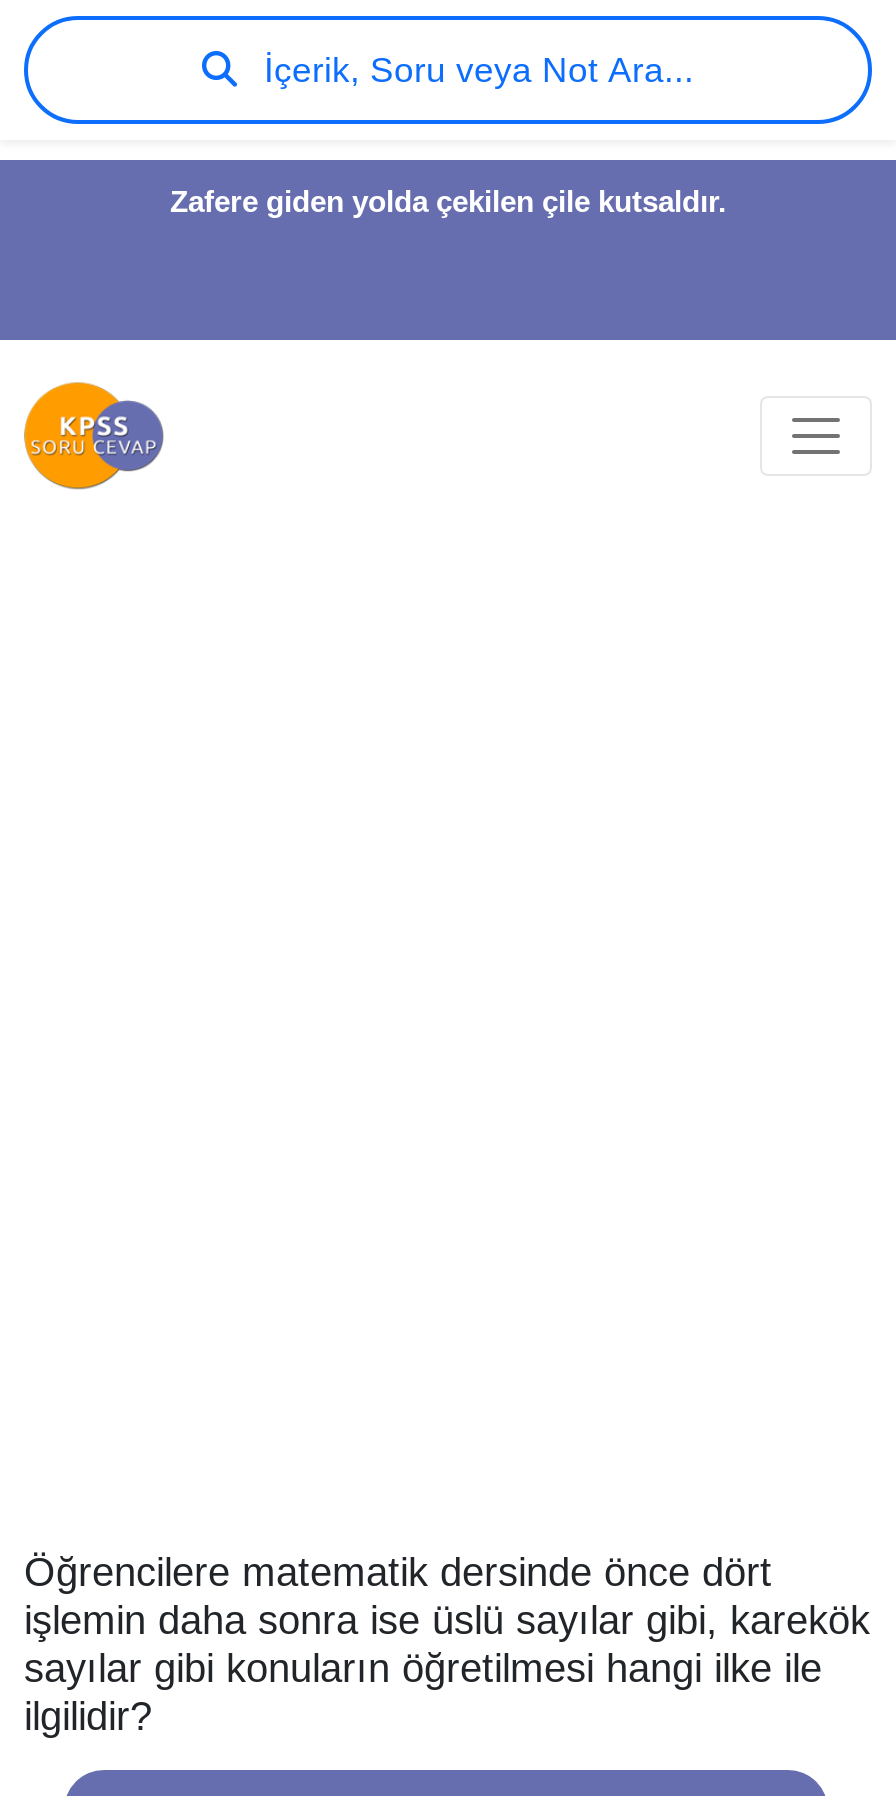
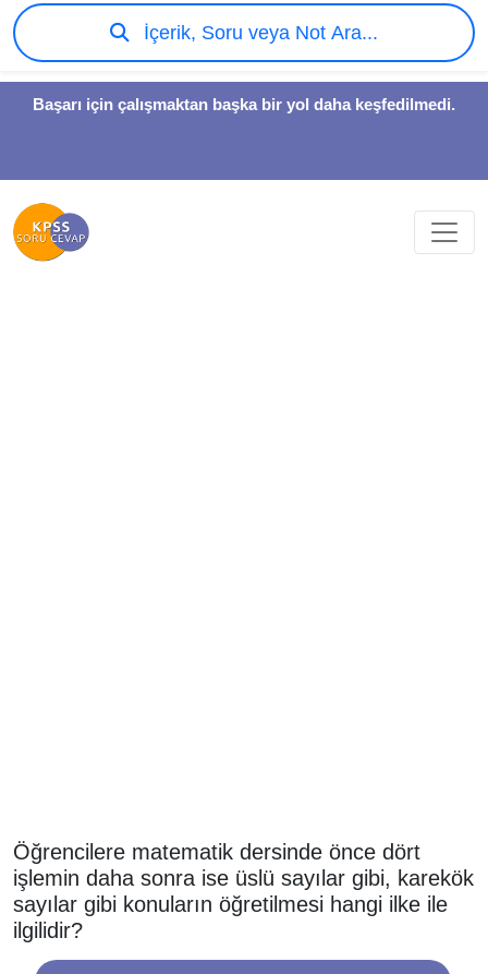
[170,184,726,218] Zafere giden yolda çekilen çile kutsaldır. -> [33,95,455,113] Başarı için çalışmaktan başka bir yol daha keşfedilmedi.

